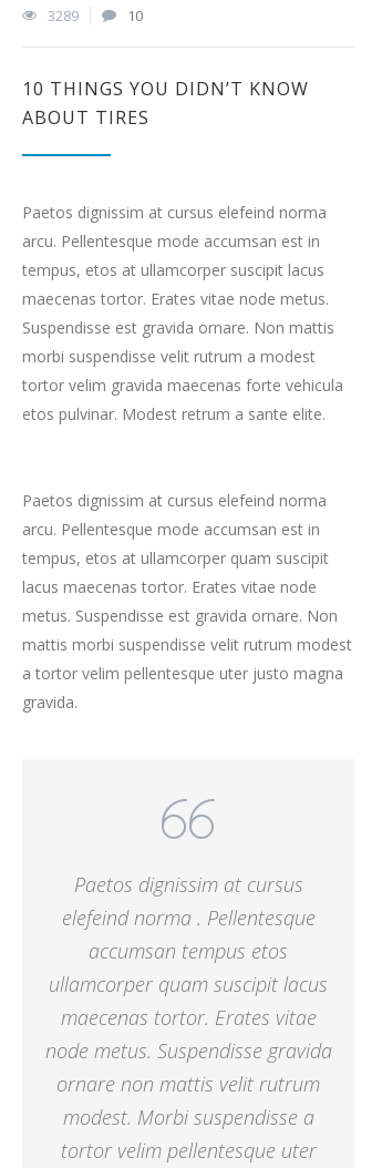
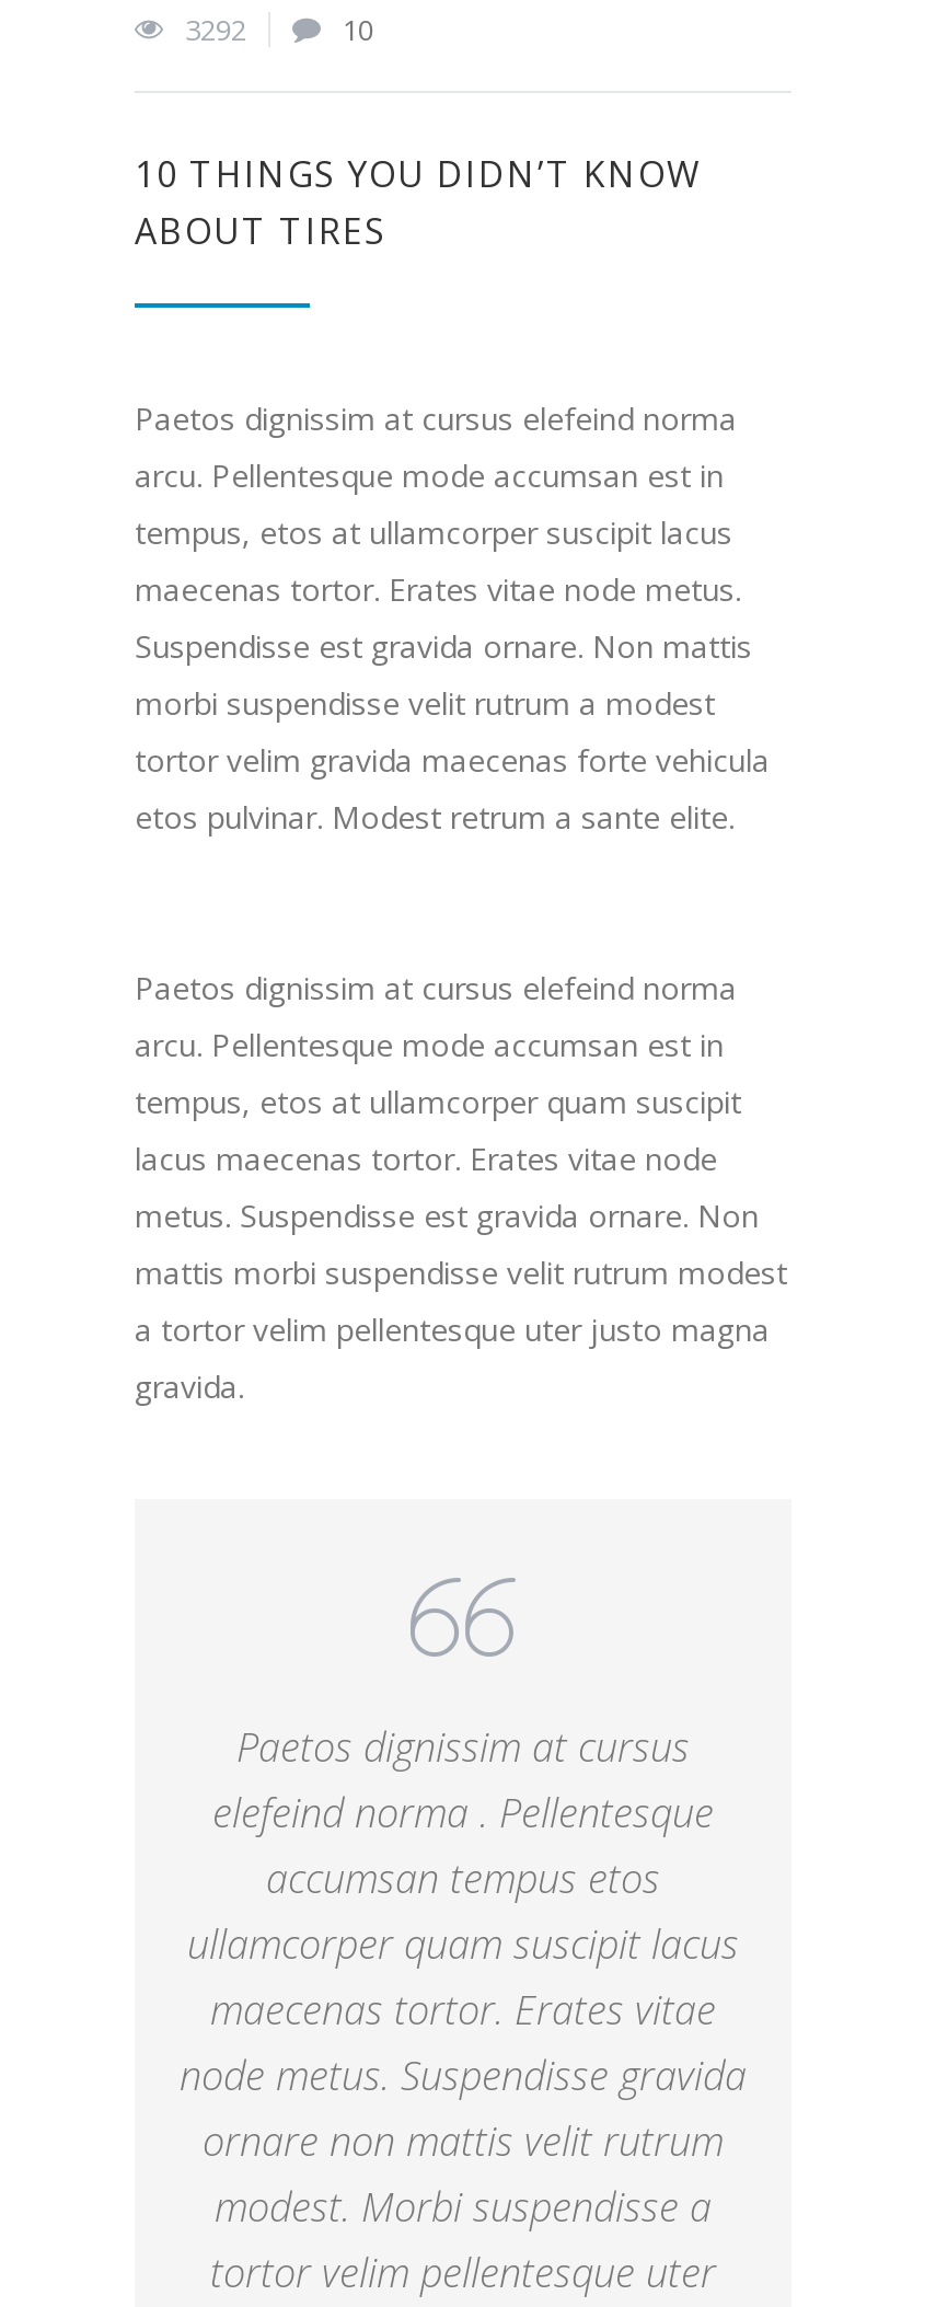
[48,6,79,26] 3289 -> [185,10,246,50] 3292

